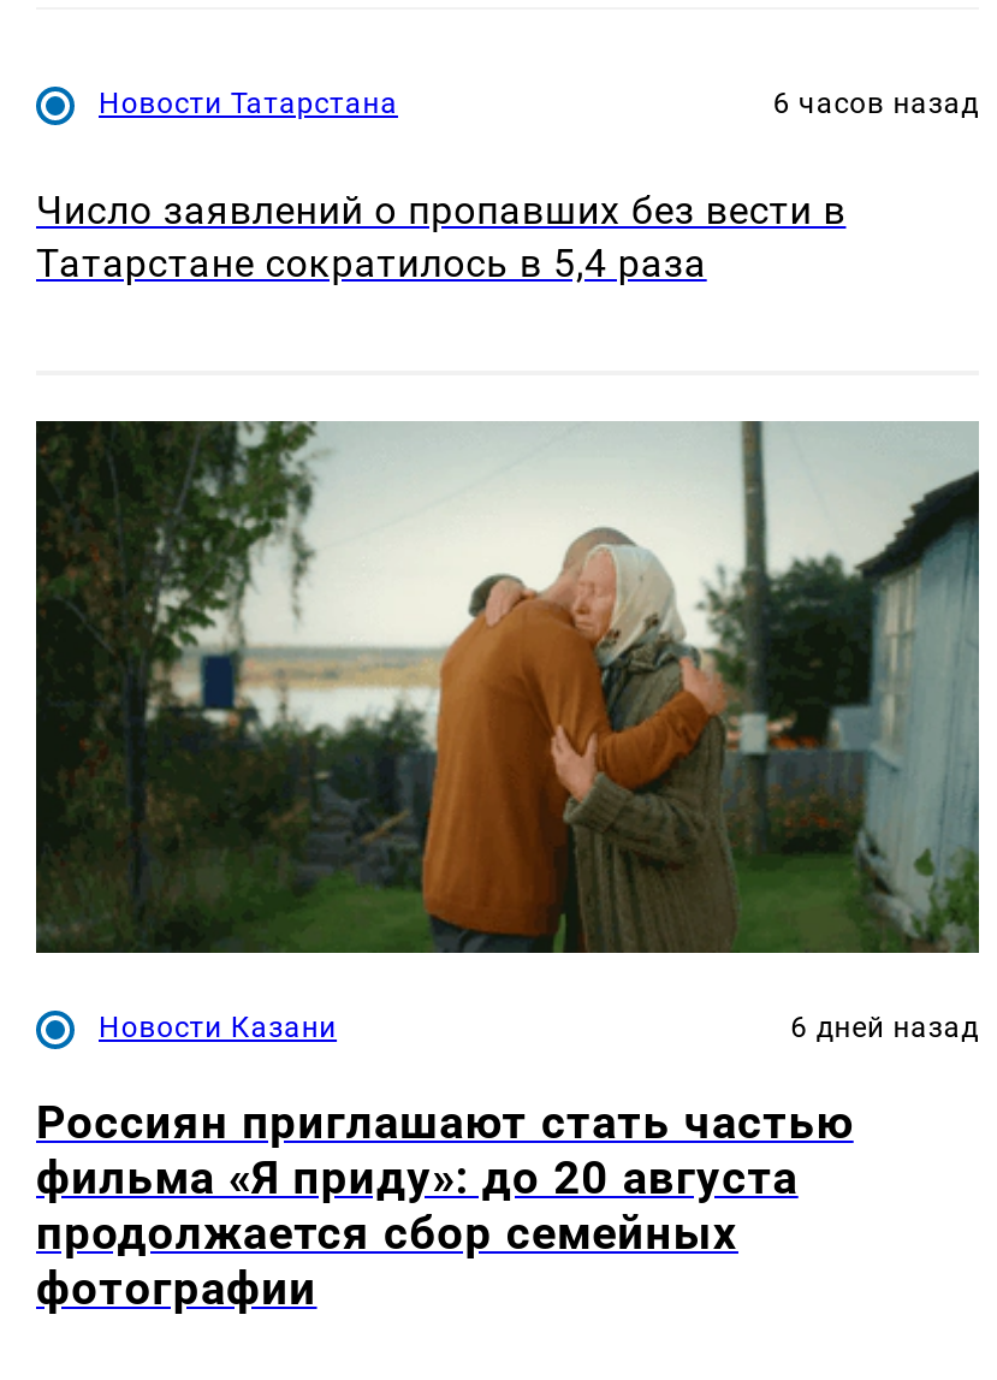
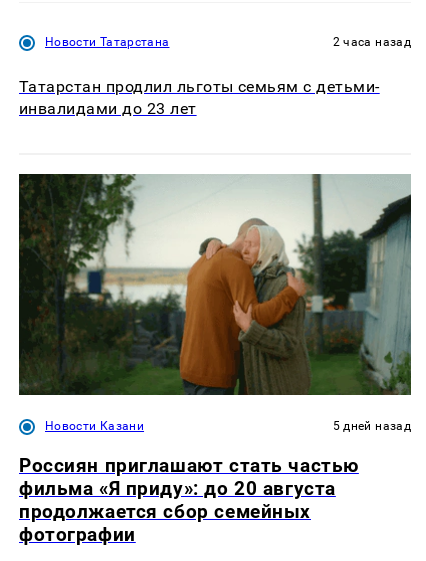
[773,85,979,119] 6 часов назад -> [333,34,411,48] 2 часа назад
[36,187,846,286] Число заявлений о пропавших без вести в | Татарстане сократилось в 5,4 раза -> [19,77,380,118] Татарстан продлил льготы семьям с детьми- | инвалидами до 23 лет
[791,1011,979,1045] 6 дней назад -> [333,419,411,433] 5 дней назад

